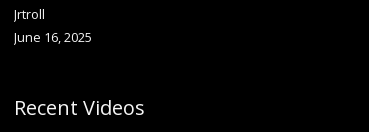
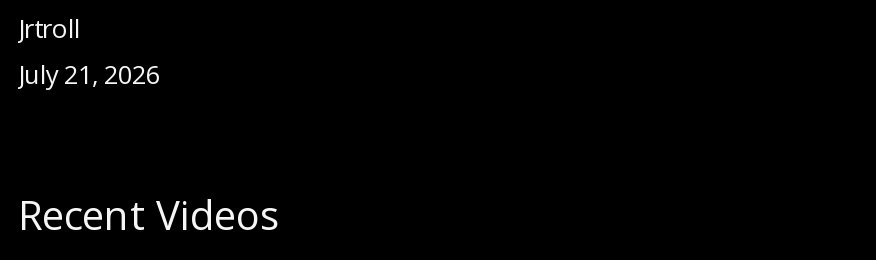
[14,28,92,46] June 16, 2025 -> [18,56,160,92] July 21, 2026

